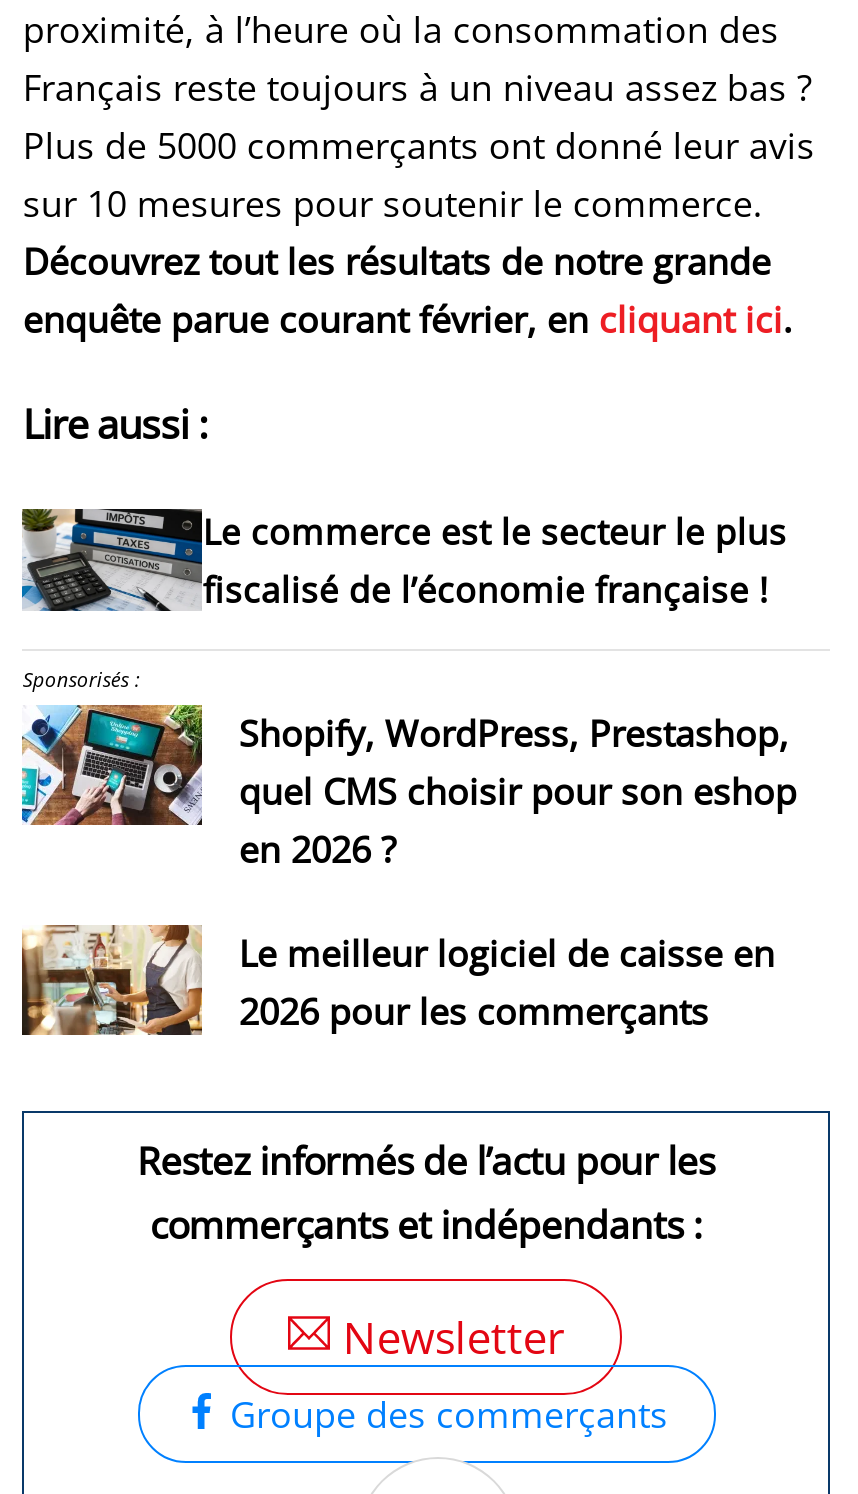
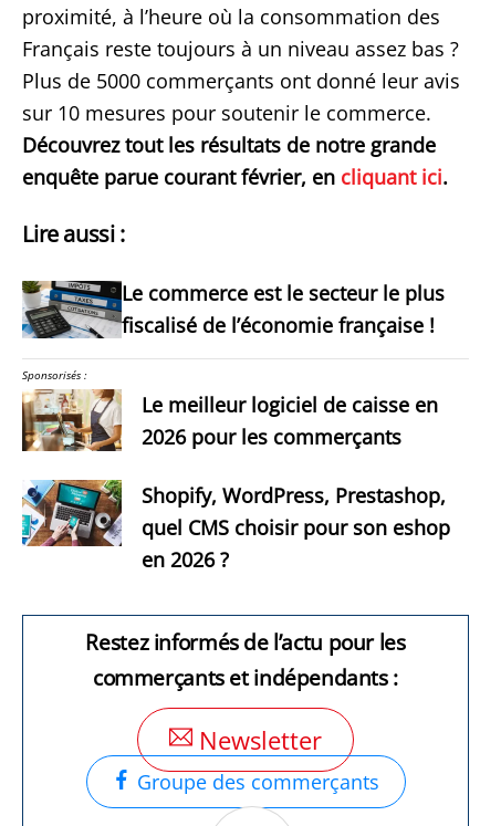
moved [18,700,797,872] -> [20,477,451,572]: [image] | Shopify, WordPress, Prestashop, | quel CMS choisir pour son eshop | en 2026 ?
moved [20,922,775,1038] -> [21,388,438,452]: [image] | Le meilleur logiciel de caisse en | 2026 pour les commerçants

